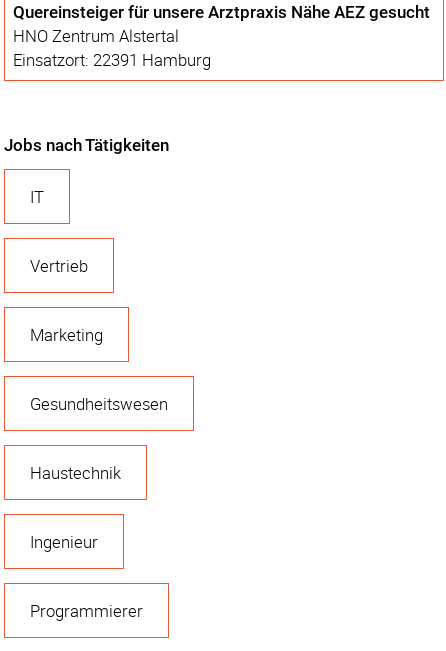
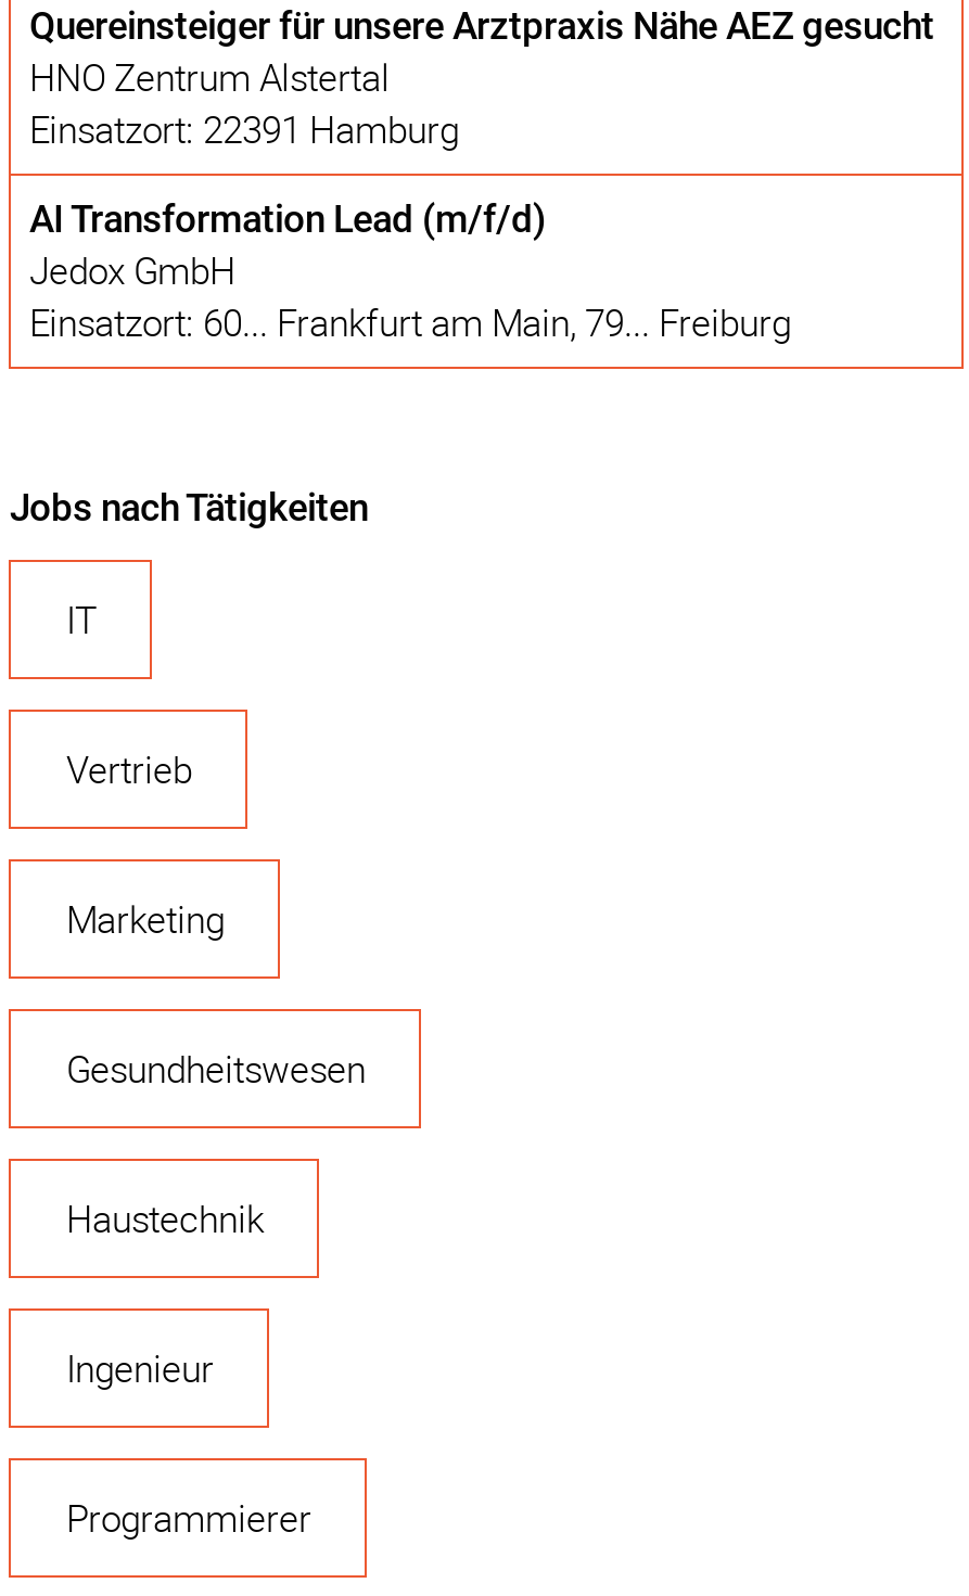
none -> [29,197,791,347] AI Transformation Lead (m/f/d) | Jedox GmbH | Einsatzort: 60... Frankfurt am Main, 79... Freiburg

